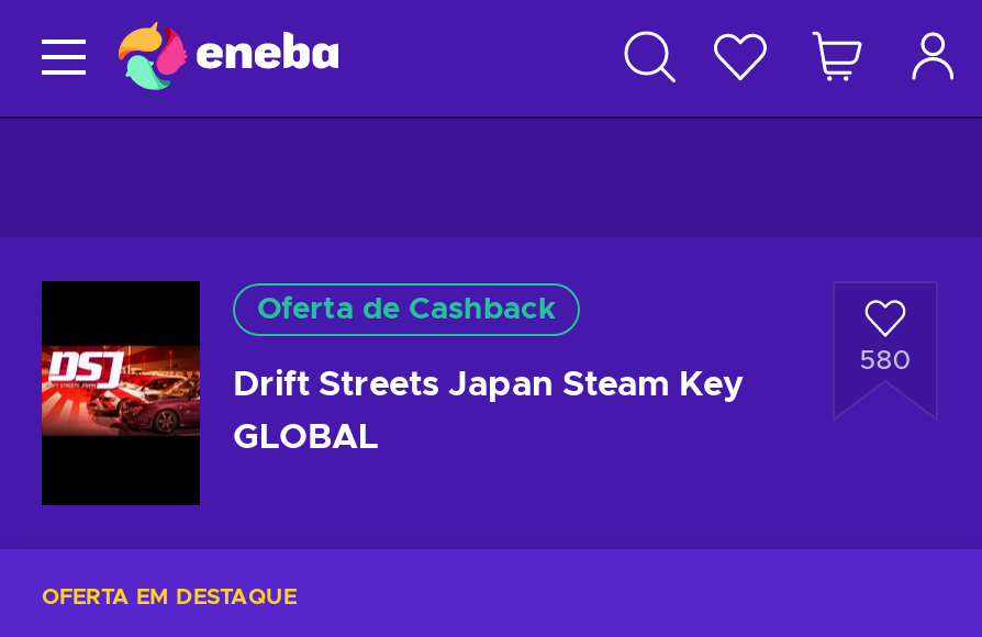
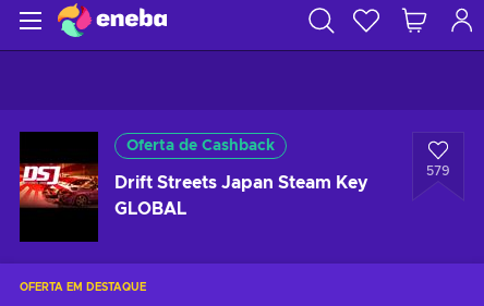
[859,348,911,375] 580 -> [426,164,450,178] 579

